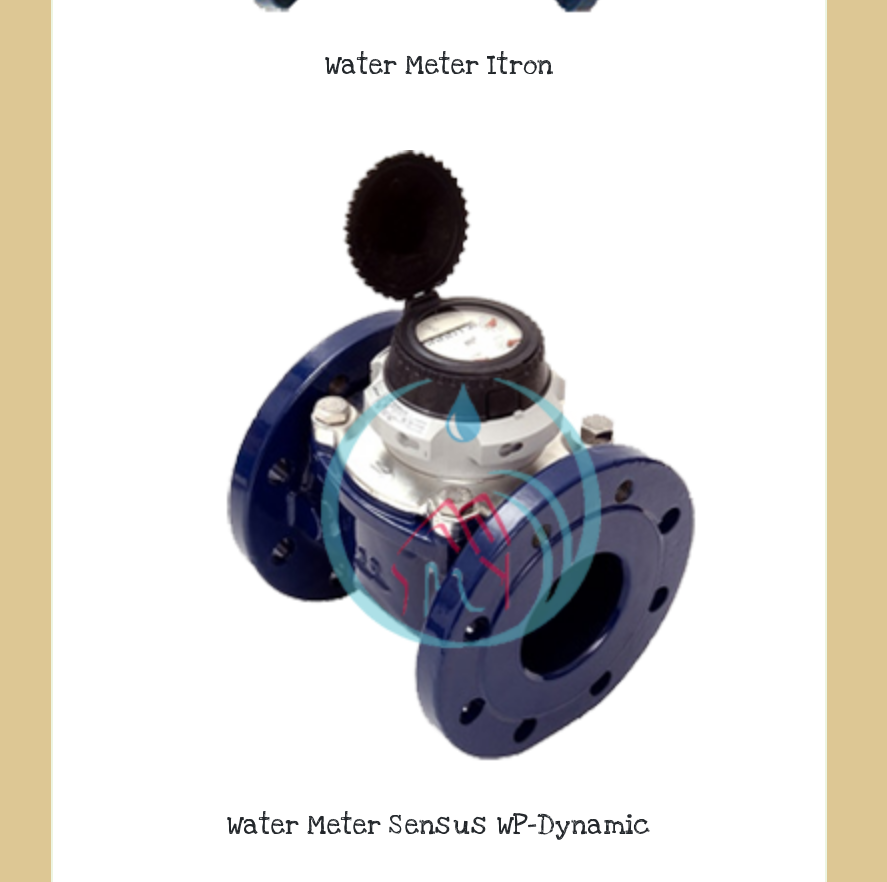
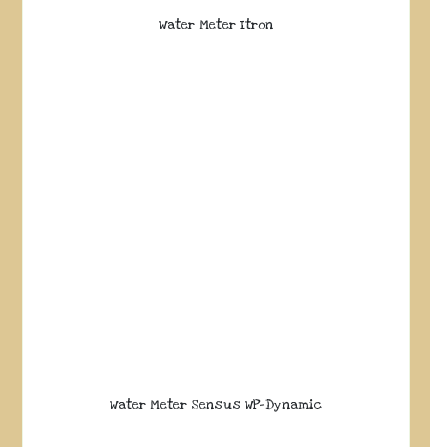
[227,148,697,762] [image] -> none

